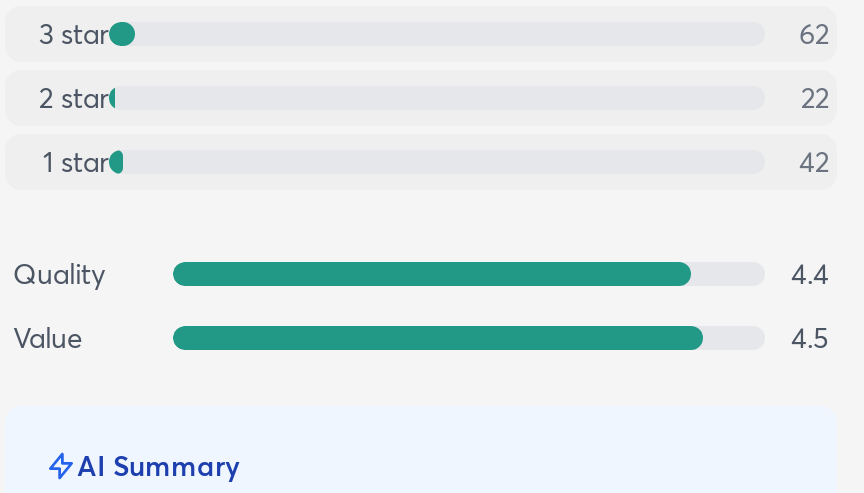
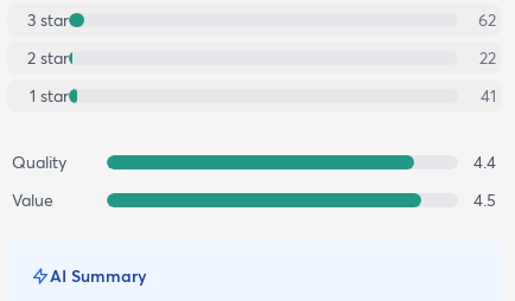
[799,144,829,180] 42 -> [481,86,496,107] 41

